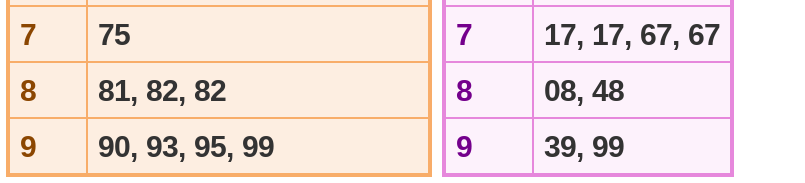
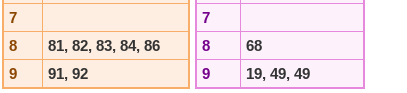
[98,17,130,51] 75 -> none
[544,17,720,51] 17, 17, 67, 67 -> none
[20,73,226,107] 8 81, 82, 82 -> [9,37,160,54] 8 81, 82, 83, 84, 86
[544,73,624,107] 08, 48 -> [246,37,262,54] 68
[20,129,274,163] 9 90, 93, 95, 99 -> [9,65,88,82] 9 91, 92
[544,129,624,163] 39, 99 -> [246,65,310,82] 19, 49, 49

